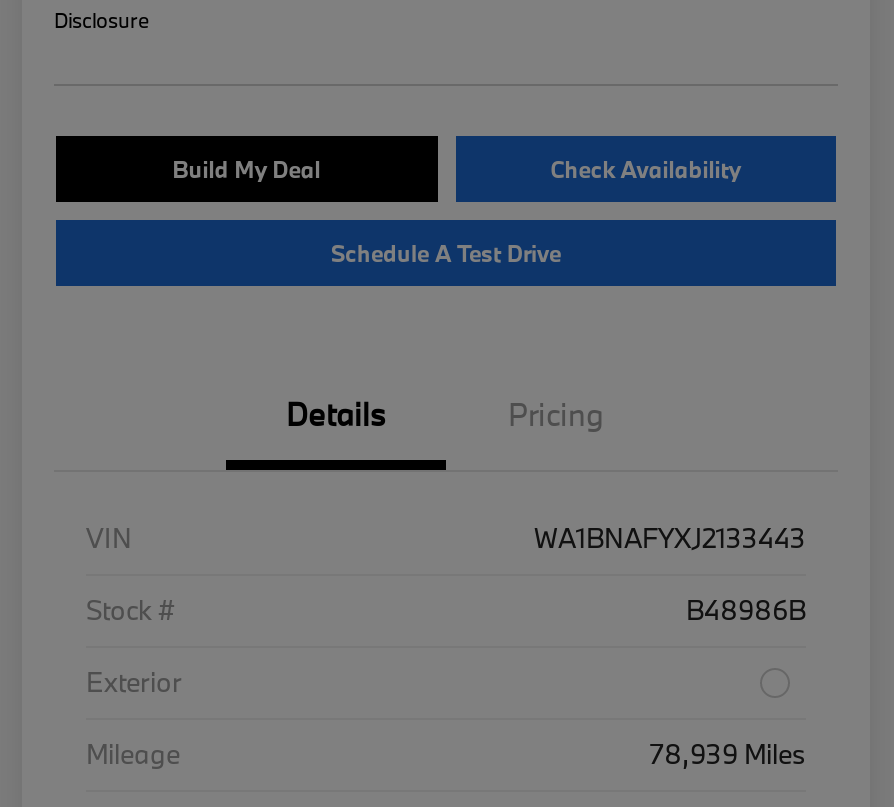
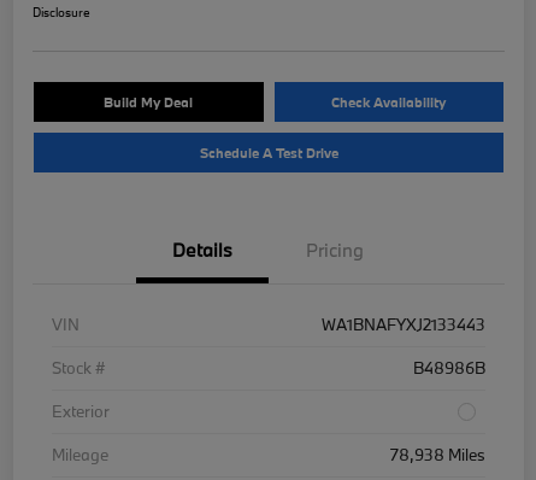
[650,736,806,772] 78,939 Miles -> [390,444,485,465] 78,938 Miles

